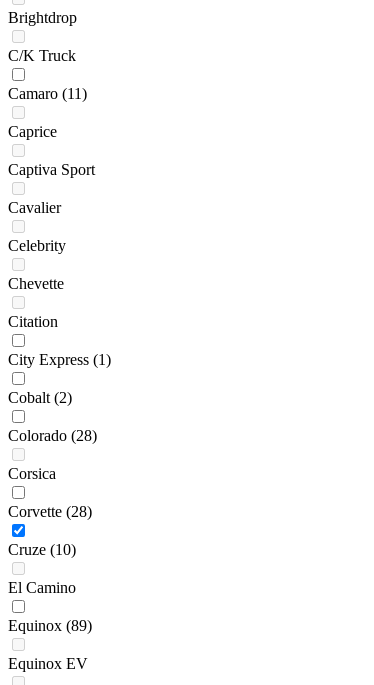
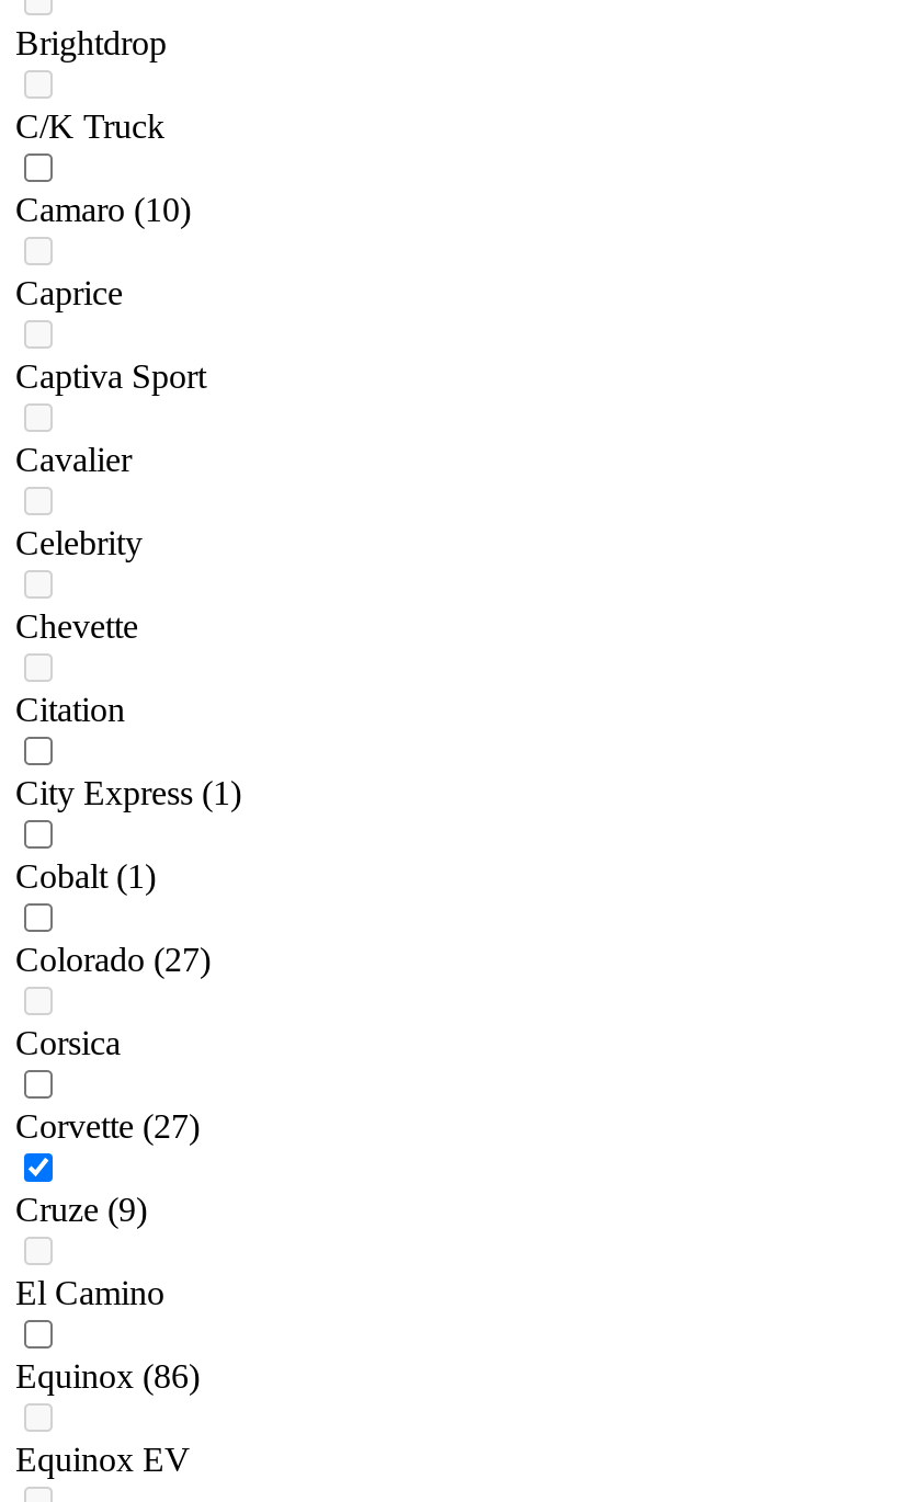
[8,85,87,102] Camaro (11) -> [15,192,191,229] Camaro (10)
[8,389,72,406] Cobalt (2) -> [15,858,156,895] Cobalt (1)
[8,427,97,444] Colorado (28) -> [15,942,211,979] Colorado (27)
[8,503,92,520] Corvette (28) -> [15,1108,200,1145] Corvette (27)
[8,541,76,558] Cruze (10) -> [15,1192,147,1229] Cruze (9)
[8,617,92,634] Equinox (89) -> [15,1358,200,1395] Equinox (86)

